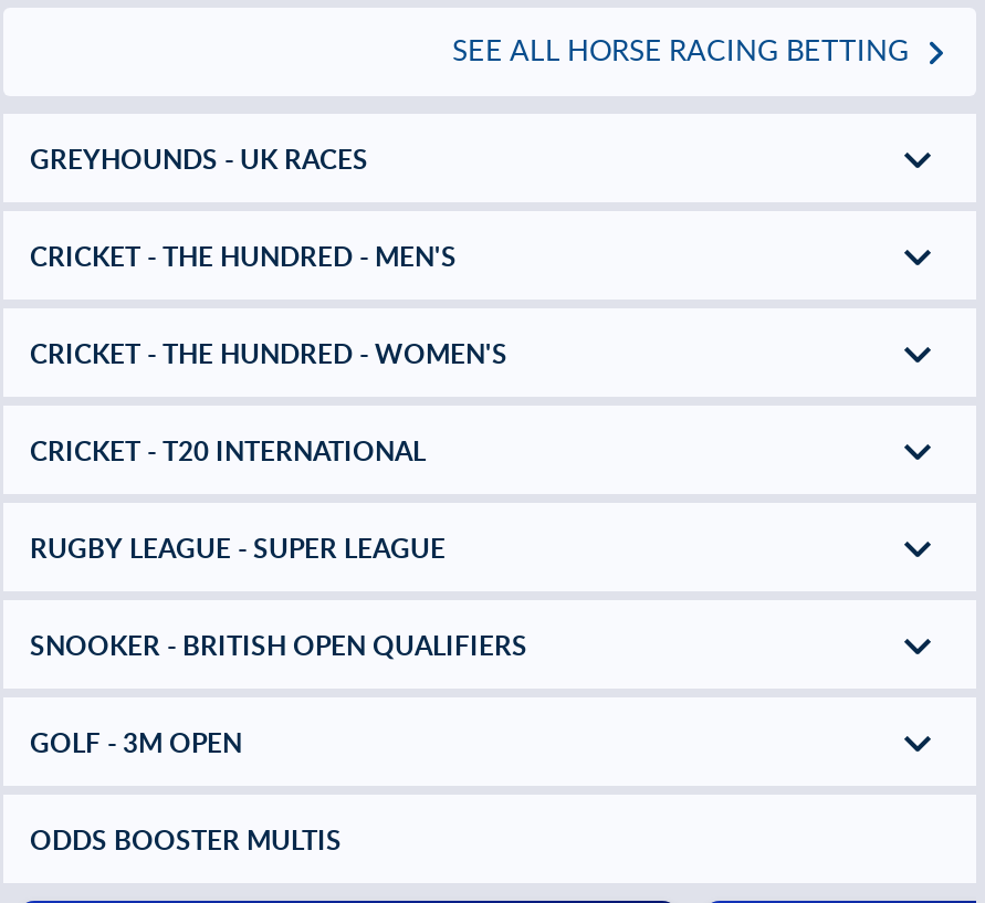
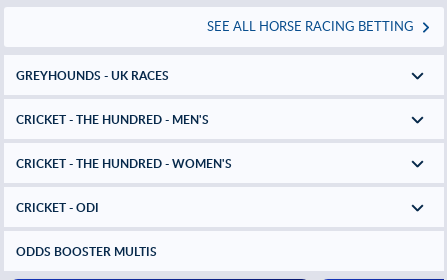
[30,431,527,761] CRICKET - T20 INTERNATIONAL | RUGBY LEAGUE - SUPER LEAGUE | SNOOKER - BRITISH OPEN QUALIFIERS | GOLF - 3M OPEN -> [16,199,99,216] CRICKET - ODI

